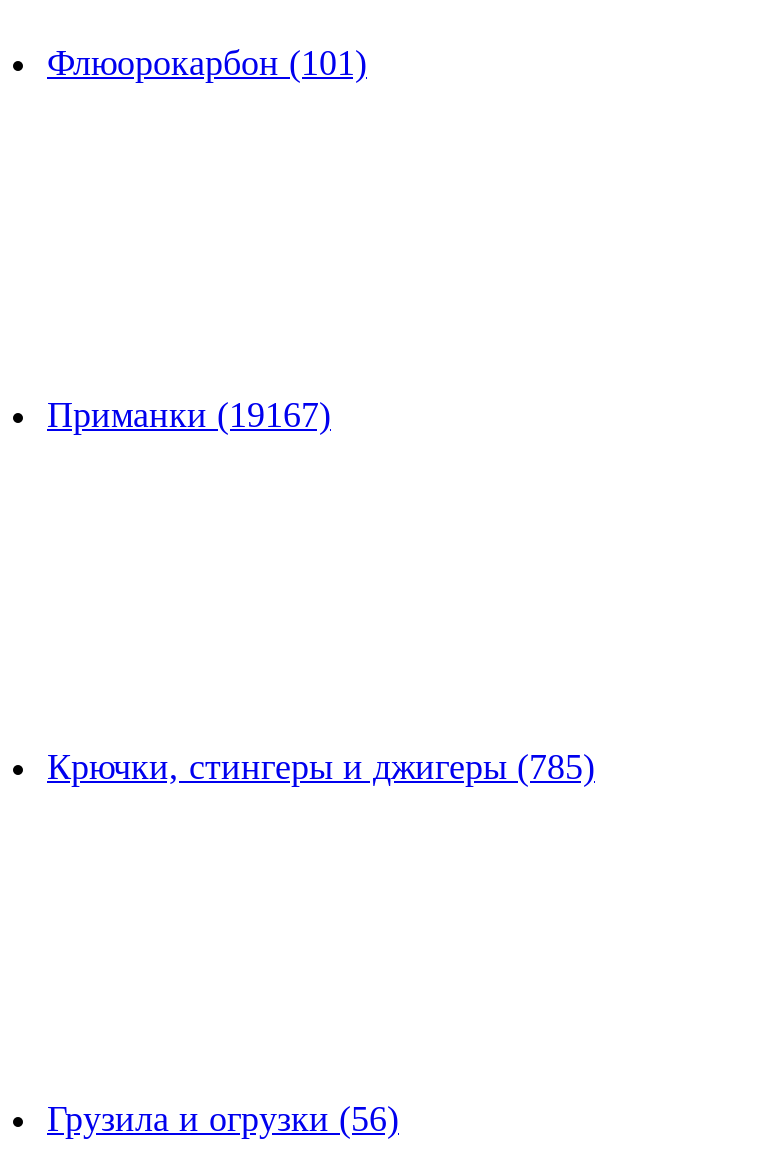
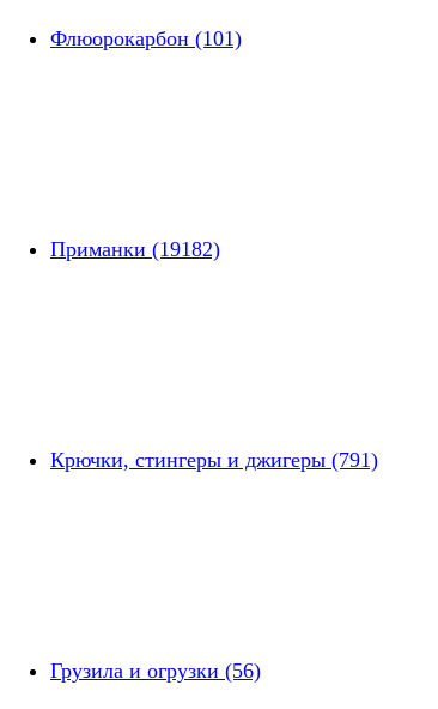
[47,395,331,435] Приманки (19167) -> [50,237,220,261] Приманки (19182)
[47,747,595,787] Крючки, стингеры и джигеры (785) -> [50,448,378,472] Крючки, стингеры и джигеры (791)

